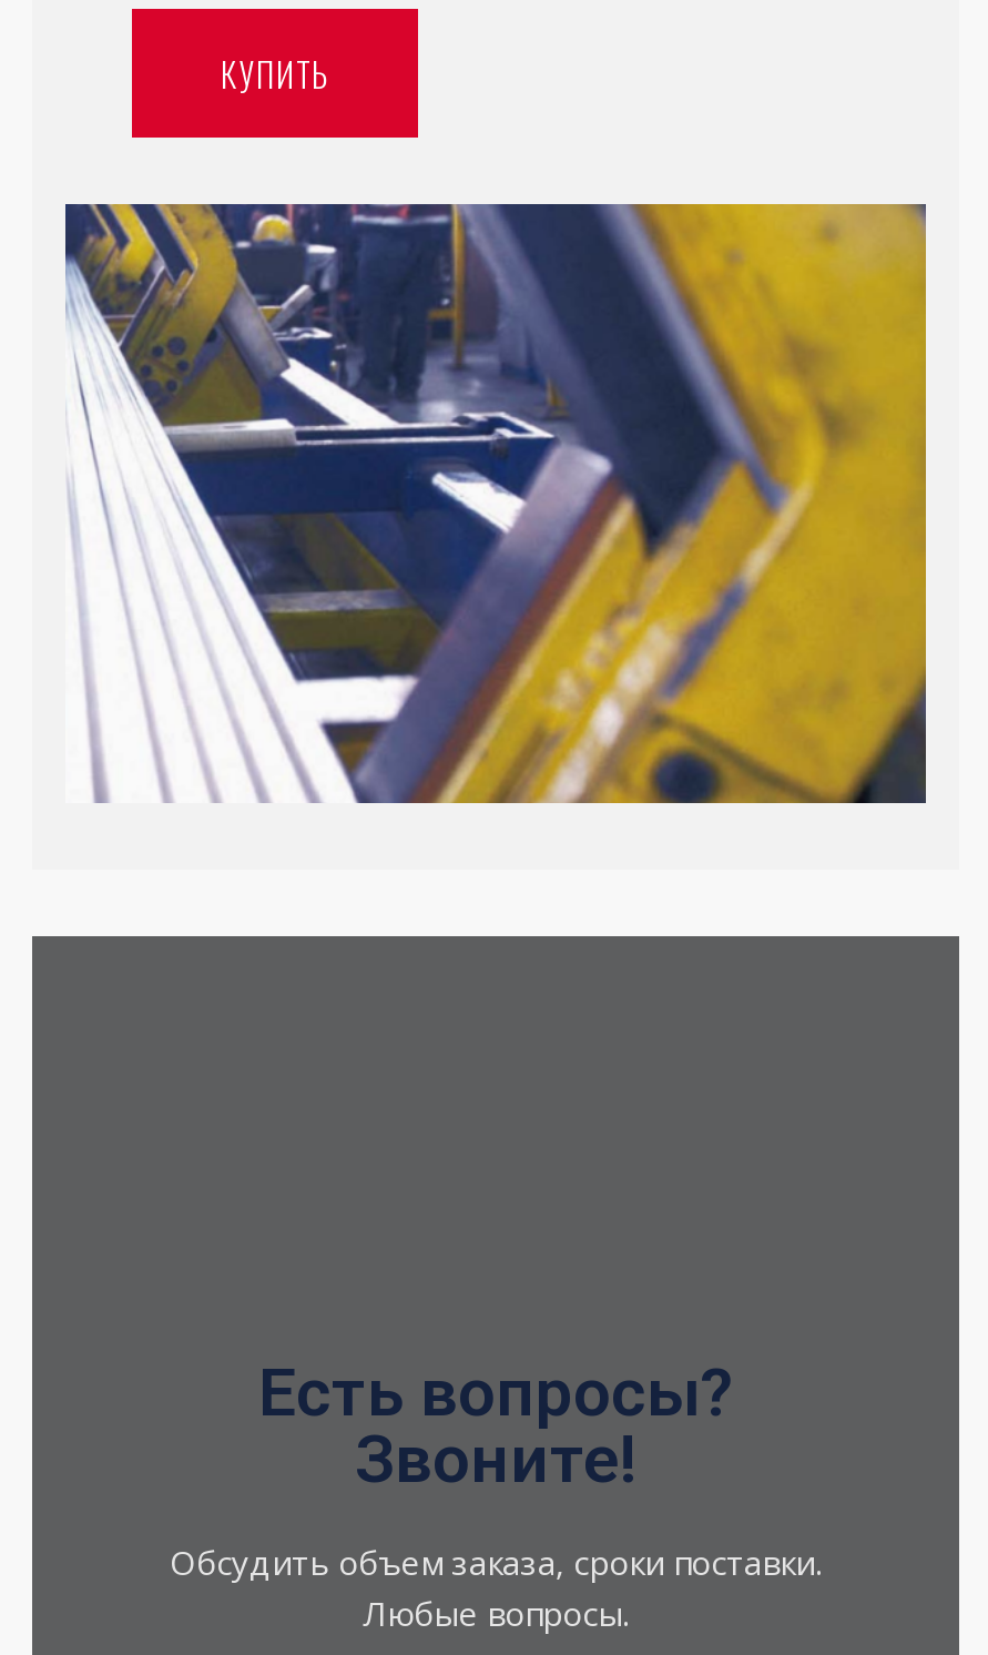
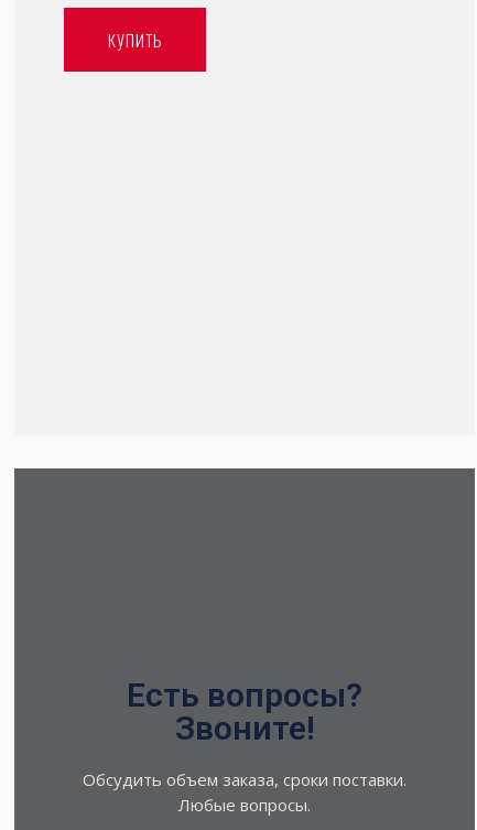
[63,202,928,805] [image] -> none

